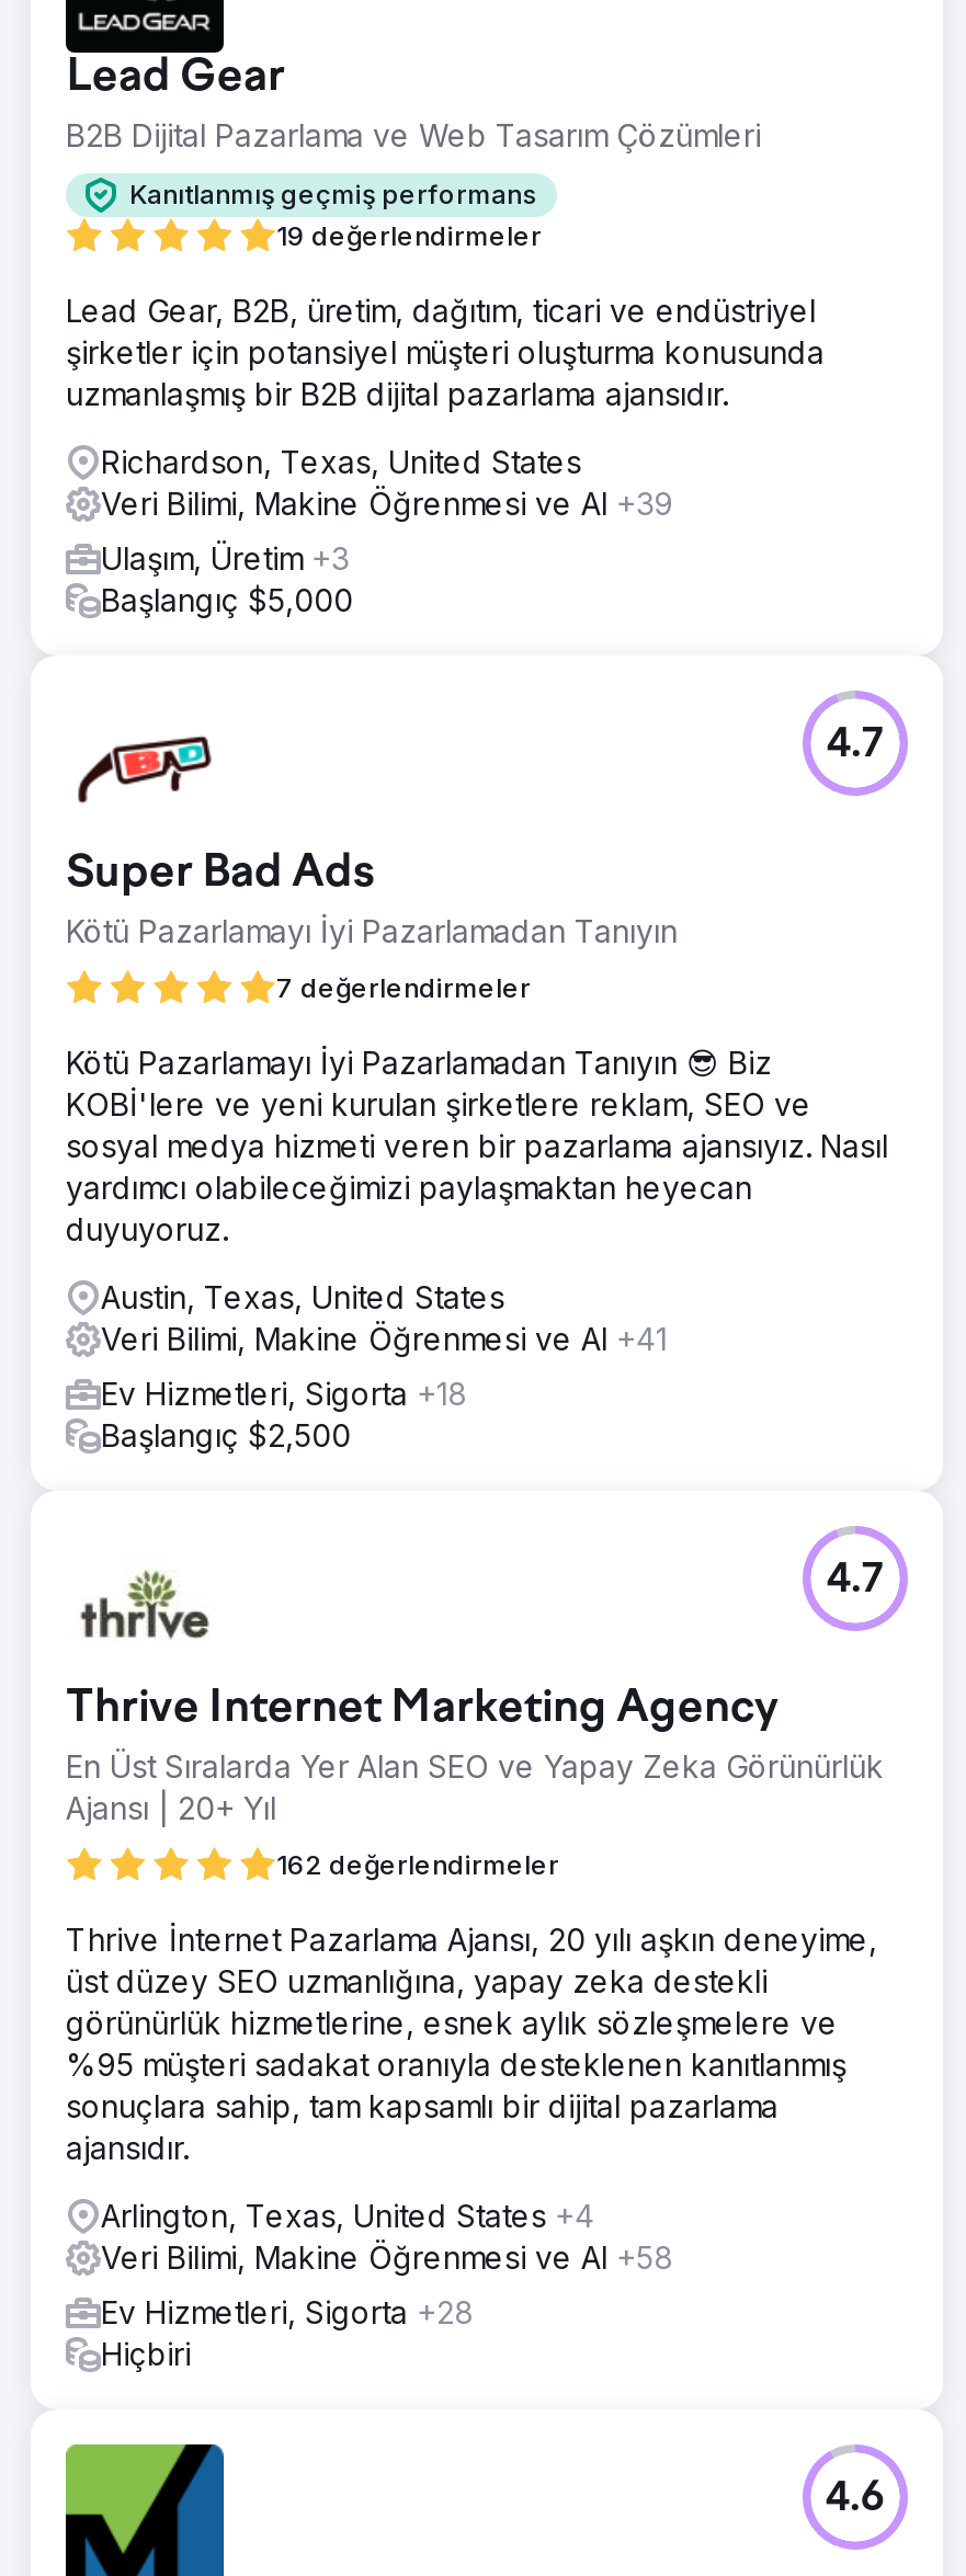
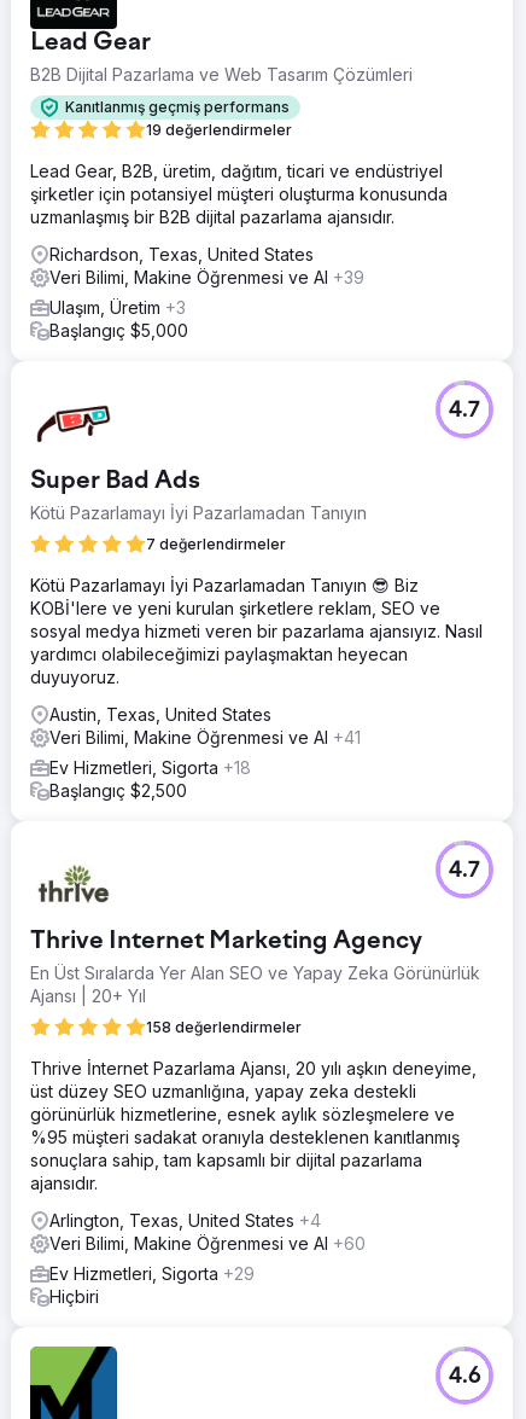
[276,1847,559,1880] 162 değerlendirmeler -> [146,1018,302,1036] 158 değerlendirmeler
[101,2238,673,2275] Veri Bilimi, Makine Öğrenmesi ve AI +58 -> [49,1233,366,1253] Veri Bilimi, Makine Öğrenmesi ve AI +60
[101,2292,474,2330] Ev Hizmetleri, Sigorta +28 -> [49,1263,255,1283] Ev Hizmetleri, Sigorta +29

